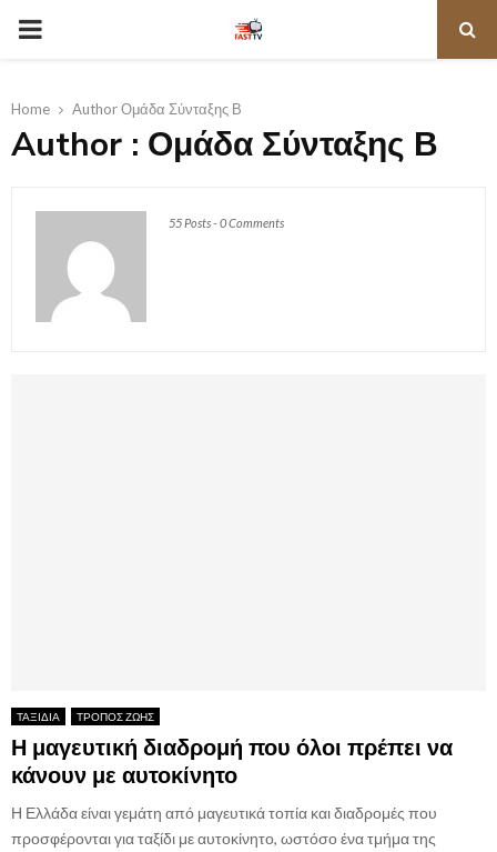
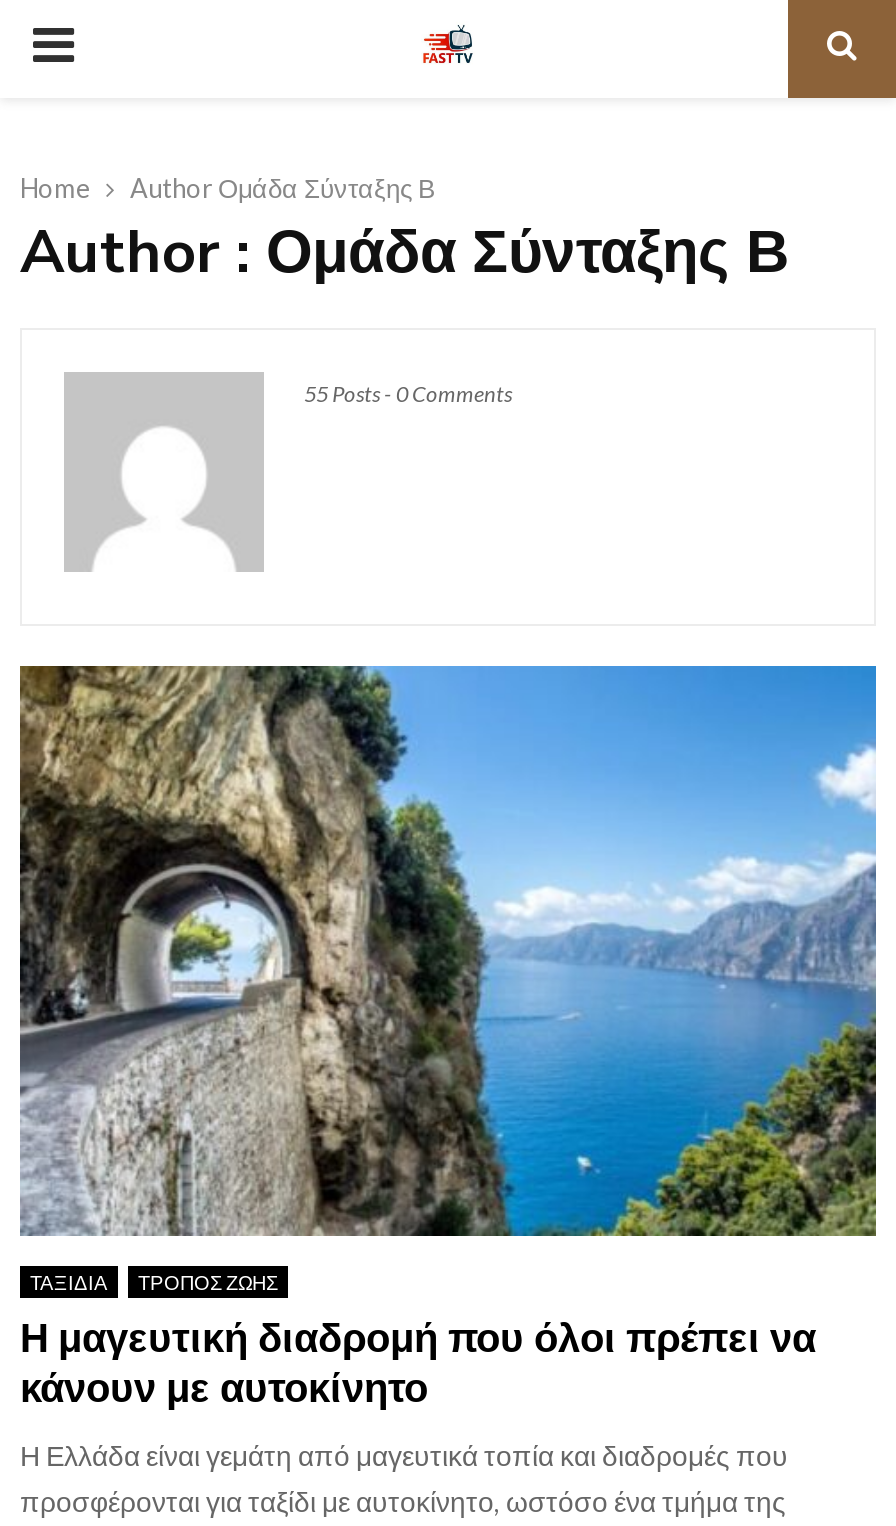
none -> [18,664,878,1238] [image]

